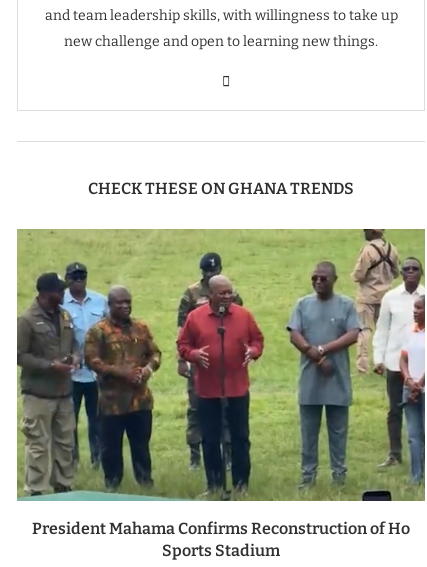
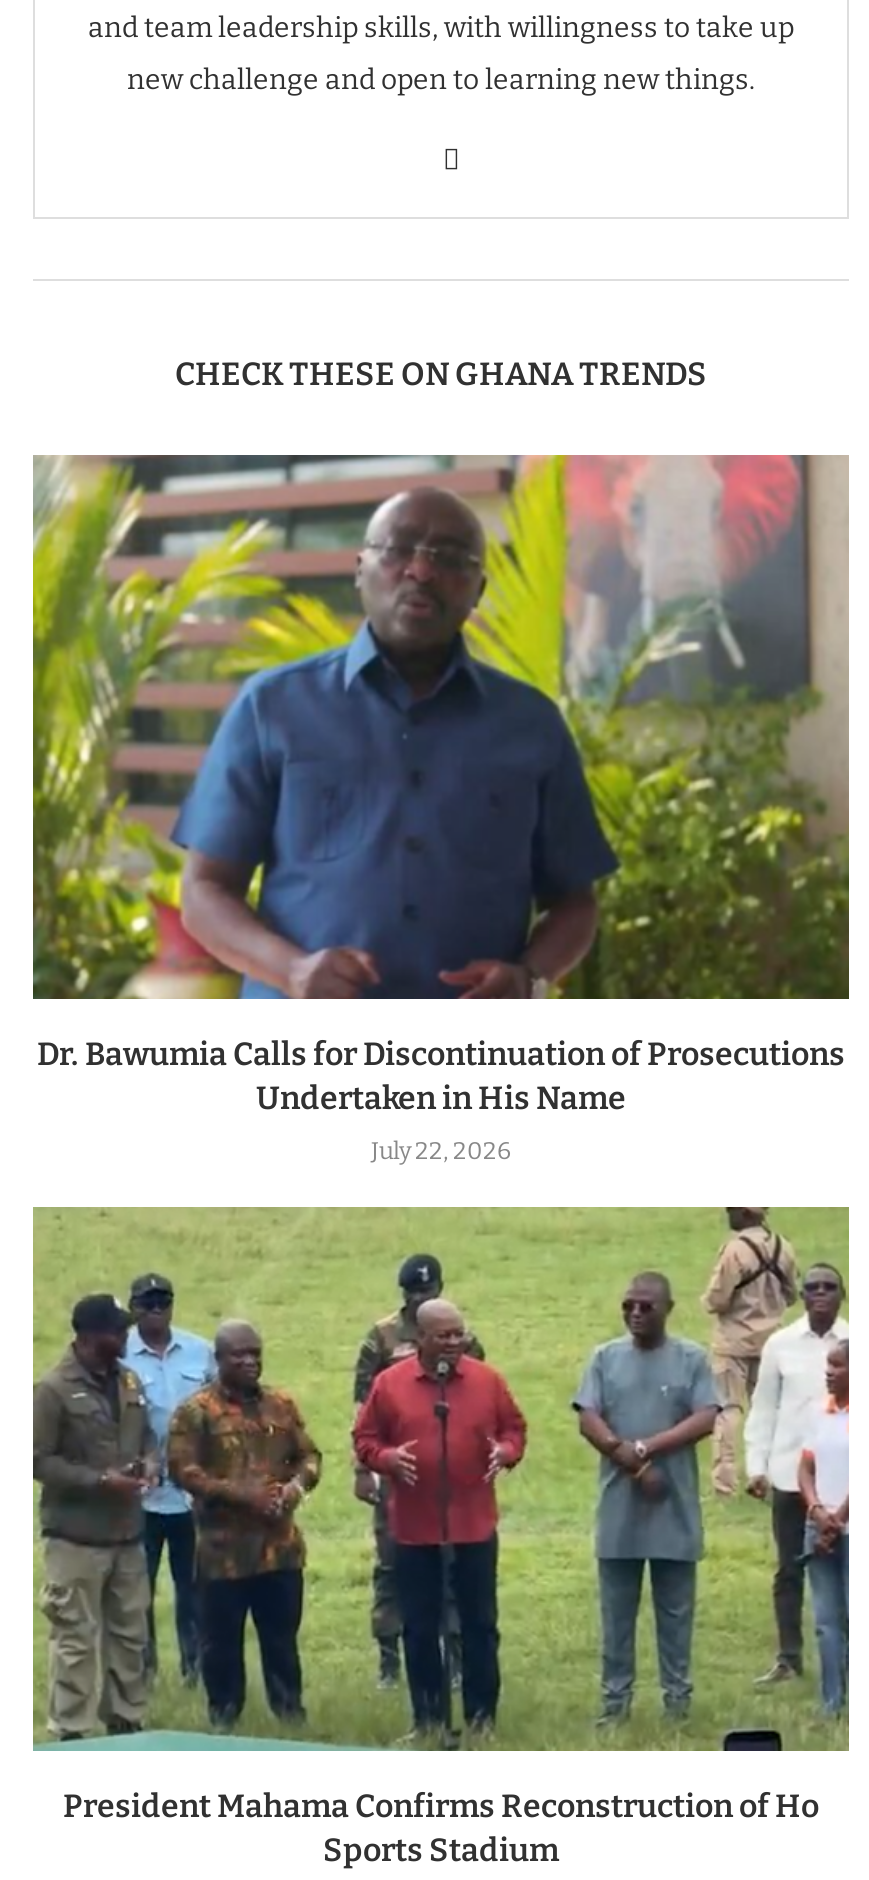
none -> [31,453,849,1164] [image] | Dr. Bawumia Calls for Discontinuation of Prosecutions | Undertaken in His Name | July 22, 2026

